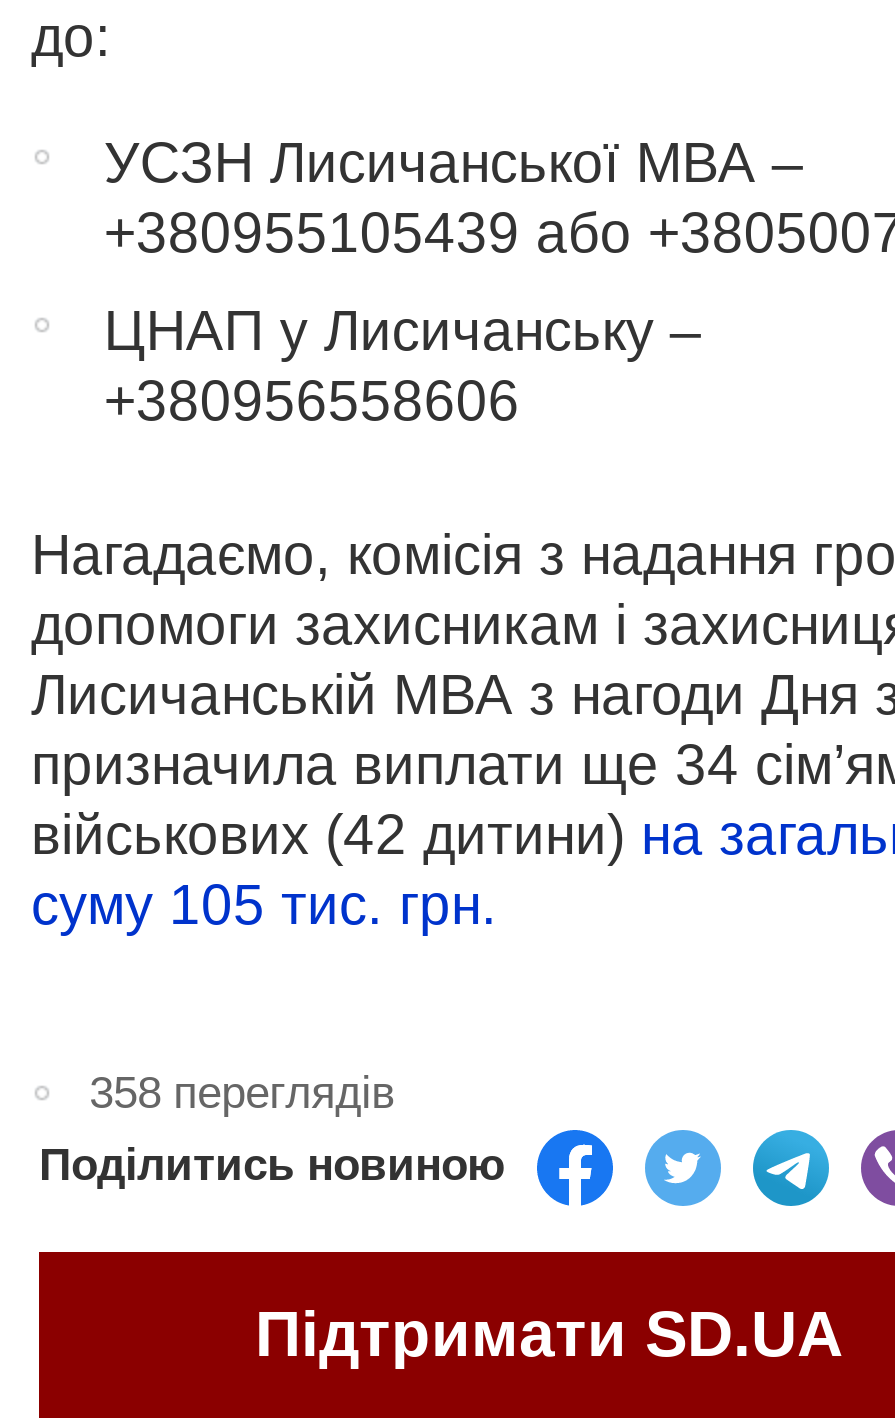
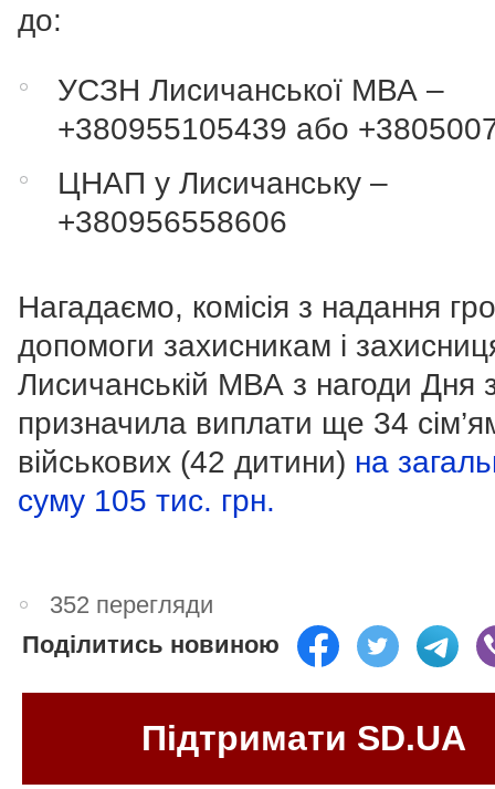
[89,1068,395,1118] 358 переглядів -> [50,591,213,619] 352 перегляди

